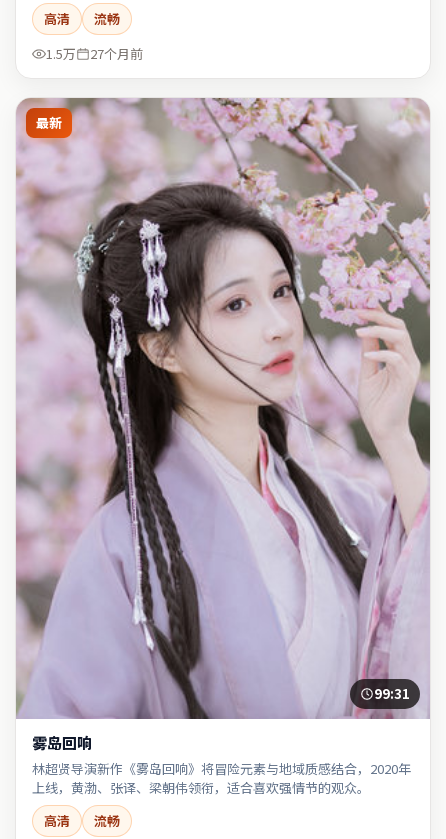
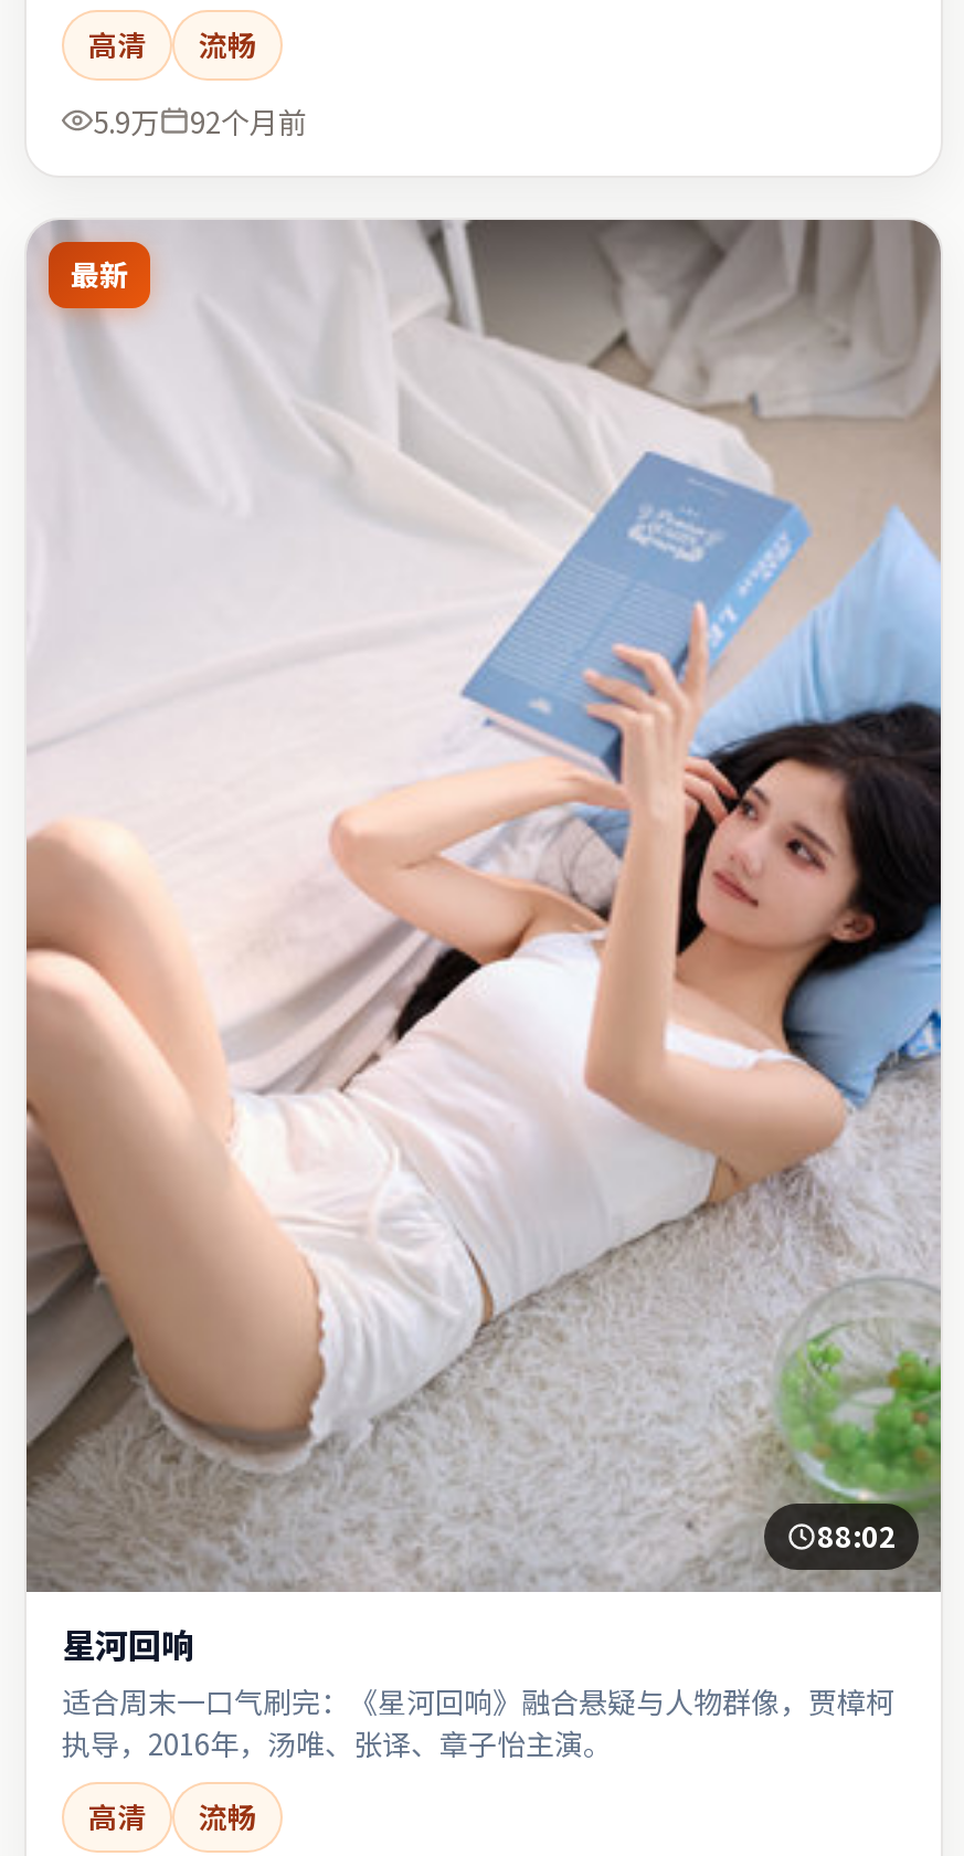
[46,44,76,63] 1.5万 -> [93,100,159,142] 5.9万
[90,44,143,63] 27个月前 -> [190,100,307,142] 92个月前
[16,98,431,719] [image] | 99:31 -> [24,219,943,1593] [image] | 88:02
[32,732,411,797] 雾岛回响 | 林超贤导演新作《雾岛回响》将冒险元素与地域质感结合，2020年 | 上线，黄渤、张译、梁朝伟领衔，适合喜欢强情节的观众。 -> [62,1620,894,1763] 星河回响 | 适合周末一口气刷完：《星河回响》融合悬疑与人物群像，贾樟柯 | 执导，2016年，汤唯、张译、章子怡主演。

